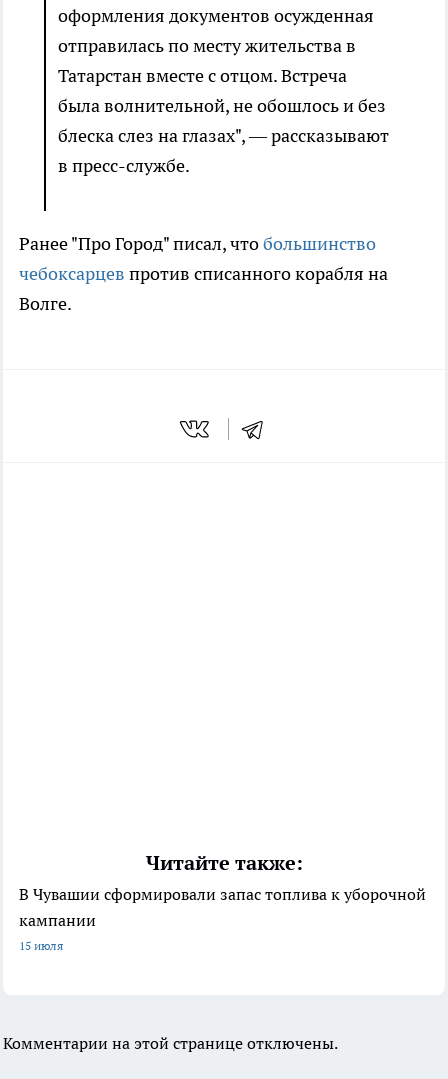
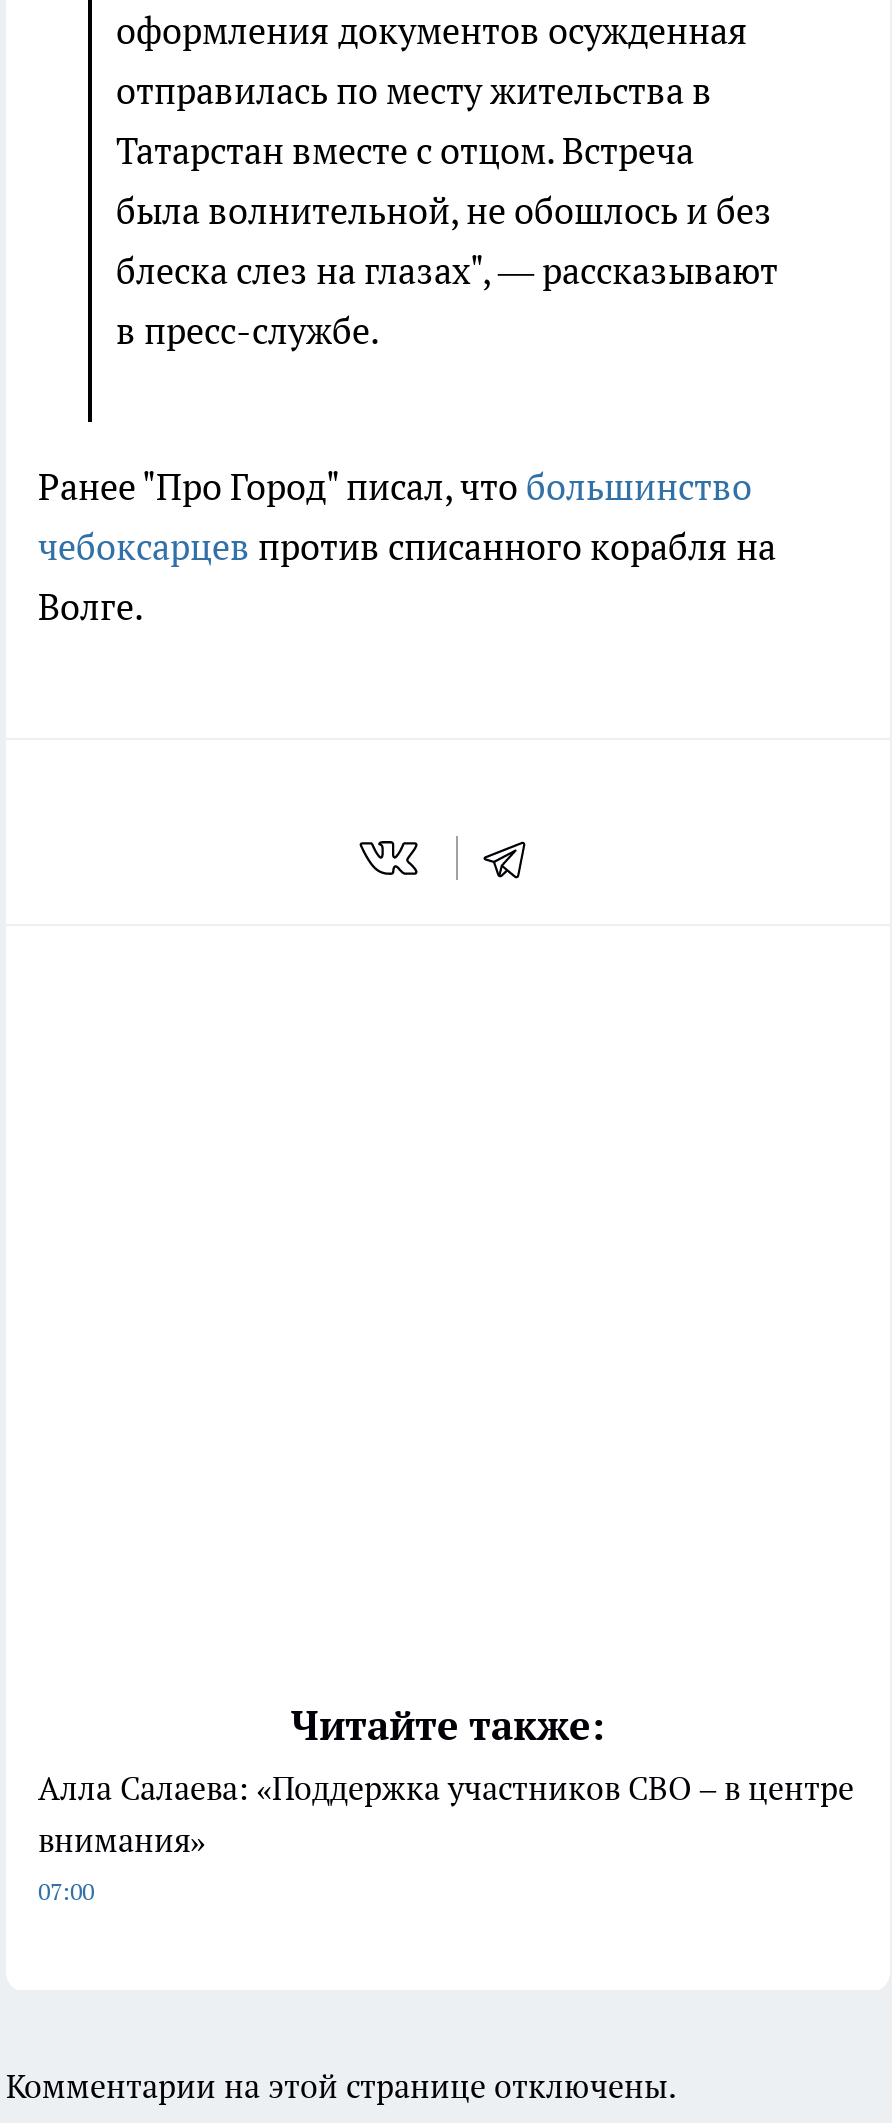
[19,884,426,953] В Чувашии сформировали запас топлива к уборочной | кампании | 15 июля -> [38,1767,854,1905] Алла Салаева: «Поддержка участников СВО – в центре | внимания» | 07:00

